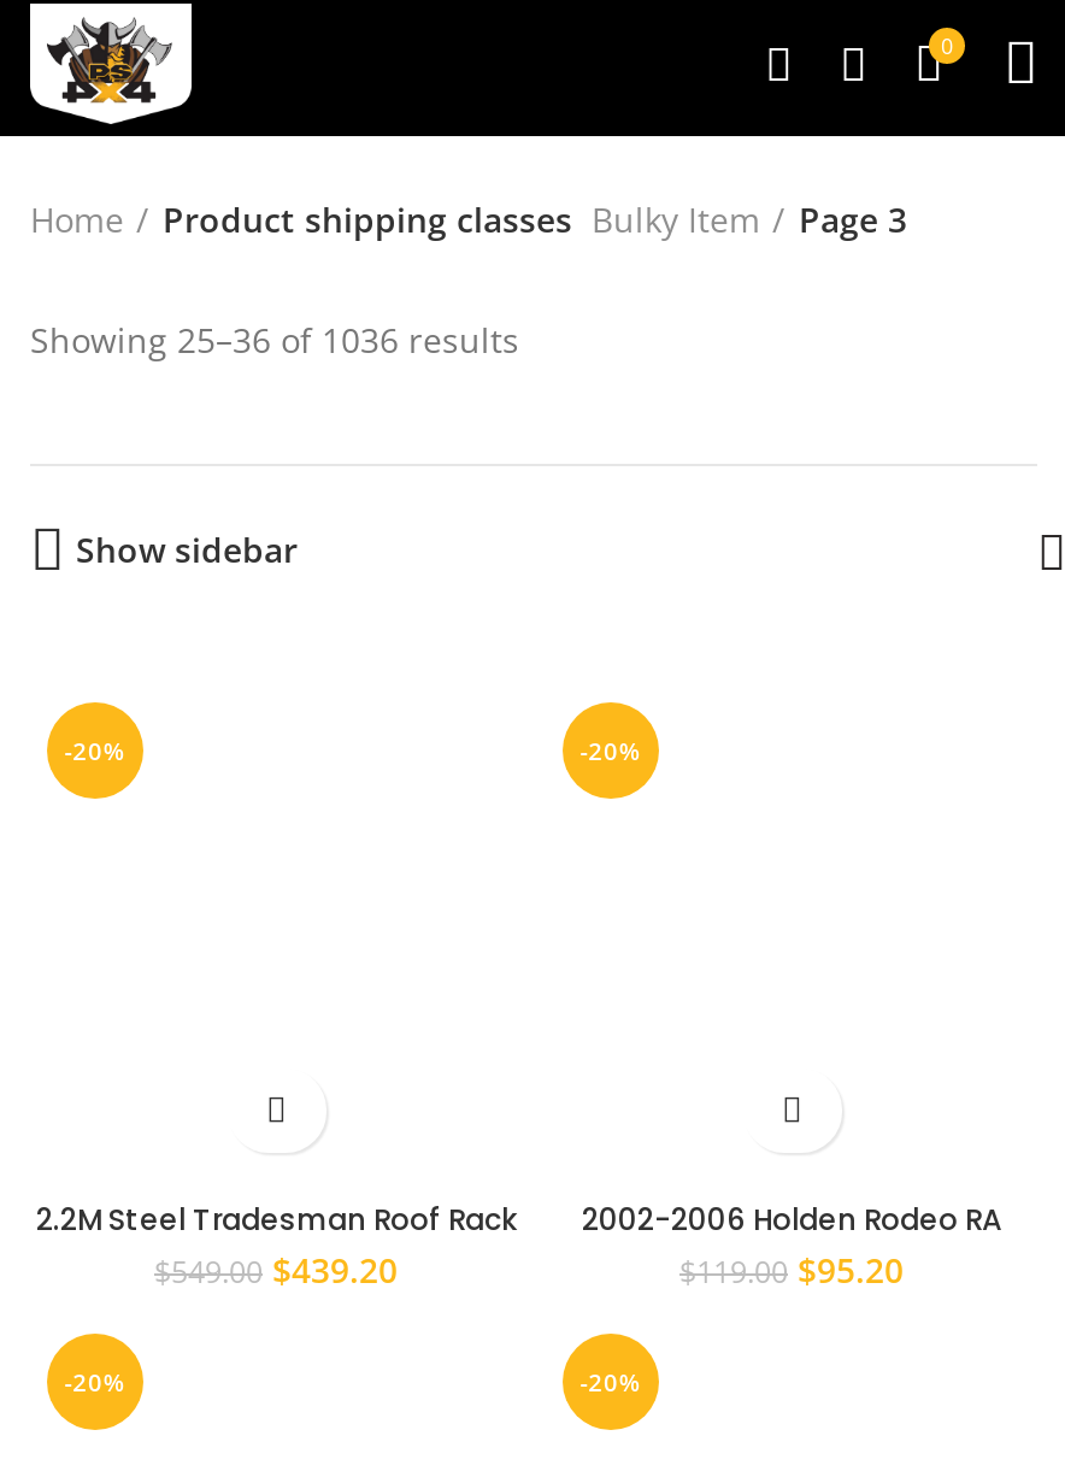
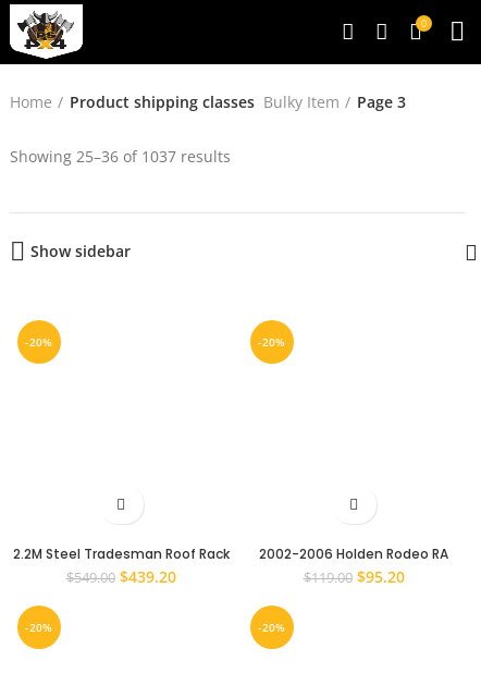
[30,317,519,363] Showing 25–36 of 1036 results -> [10,146,231,167] Showing 25–36 of 1037 results

